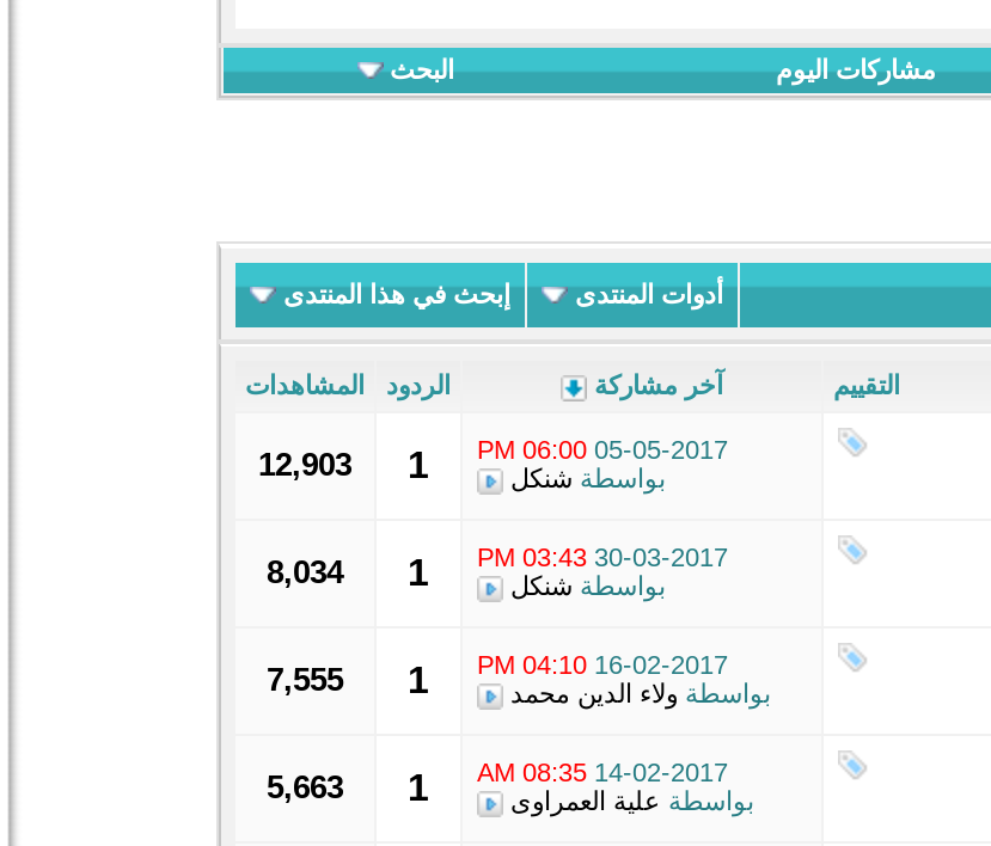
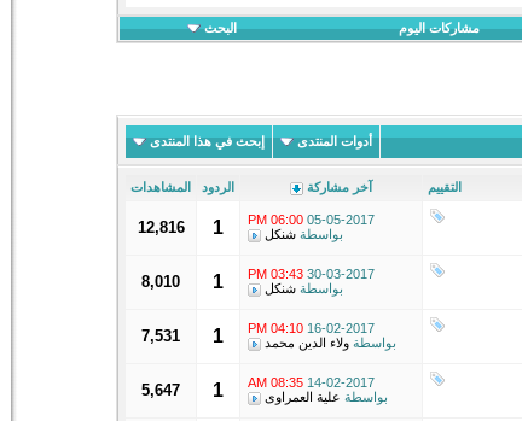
[258,445,429,485] 12,903 1 -> [137,217,224,238] 12,816 1
[267,552,429,593] 8,034 1 -> [141,271,224,292] 8,010 1
[267,660,429,700] 7,555 1 -> [141,326,224,346] 7,531 1
[267,767,429,808] 5,663 1 -> [141,380,224,400] 5,647 1

